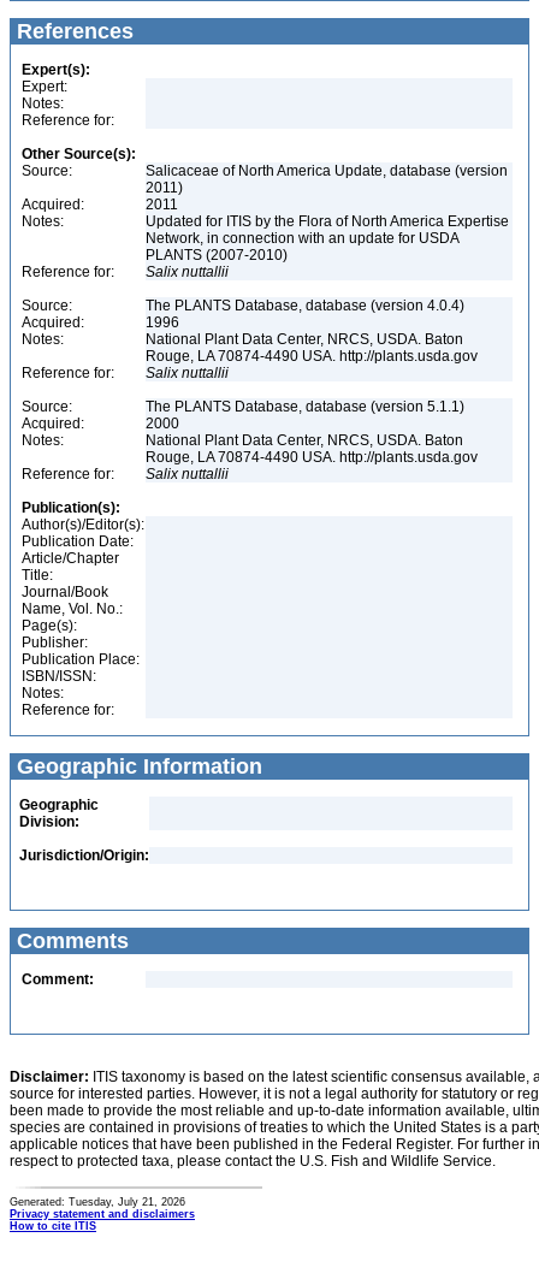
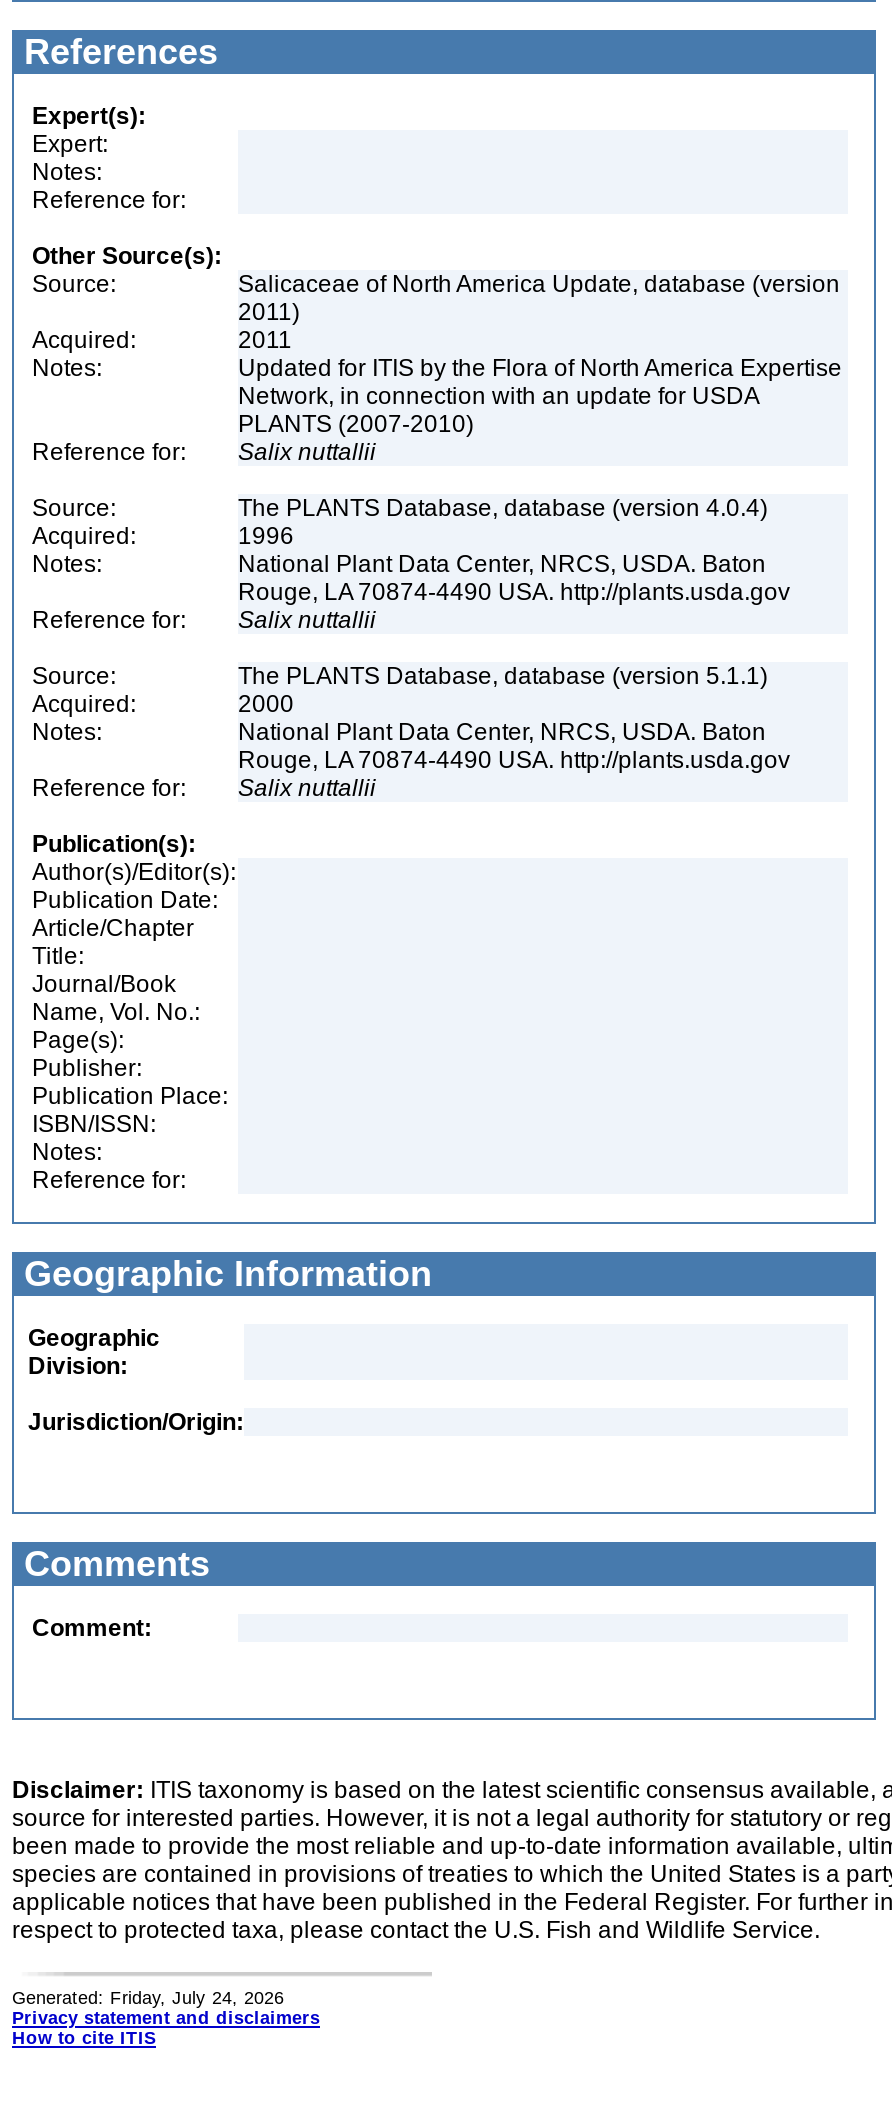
[10,1196,185,1208] Generated: Tuesday, July 21, 2026 -> [12,1988,284,2008] Generated: Friday, July 24, 2026

